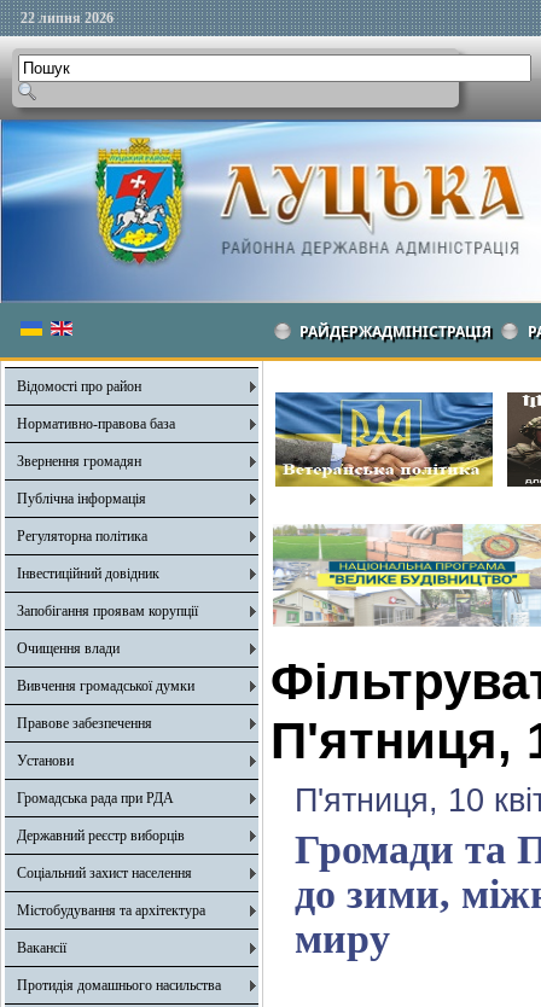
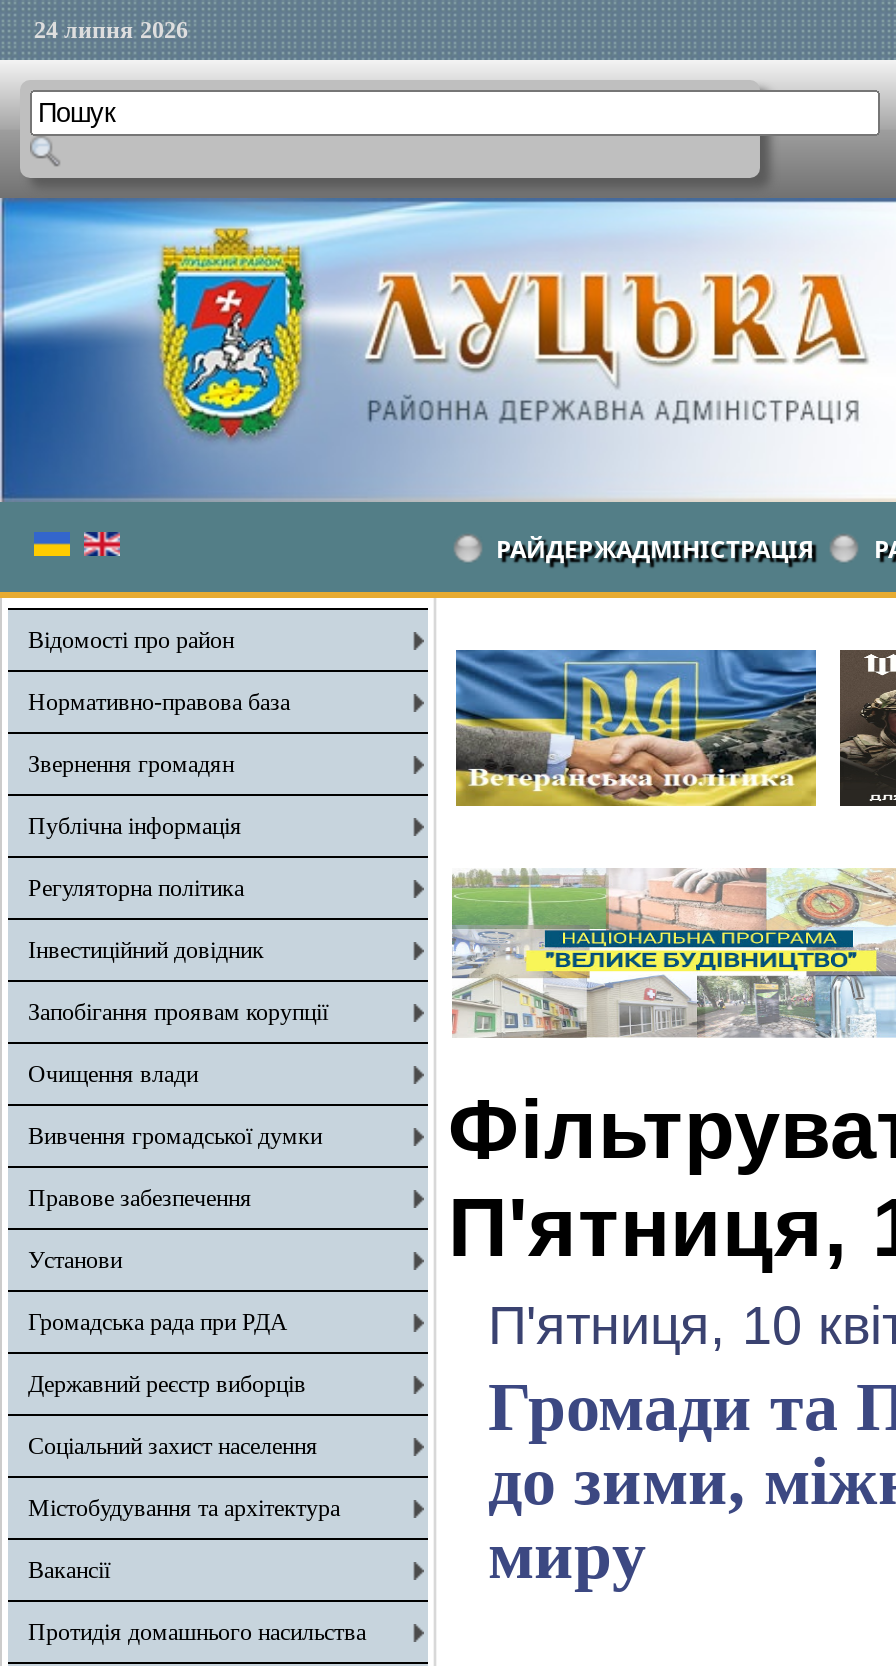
[21,10,114,27] 22 липня 2026 -> [34,16,188,44] 24 липня 2026

